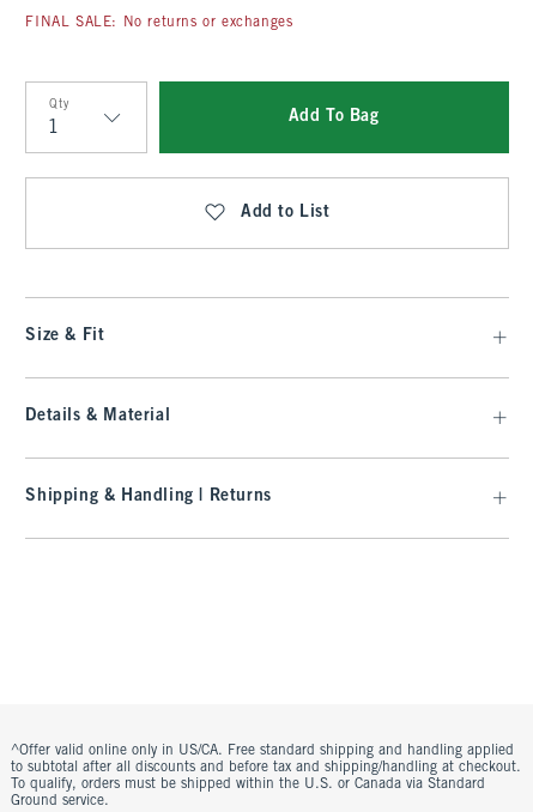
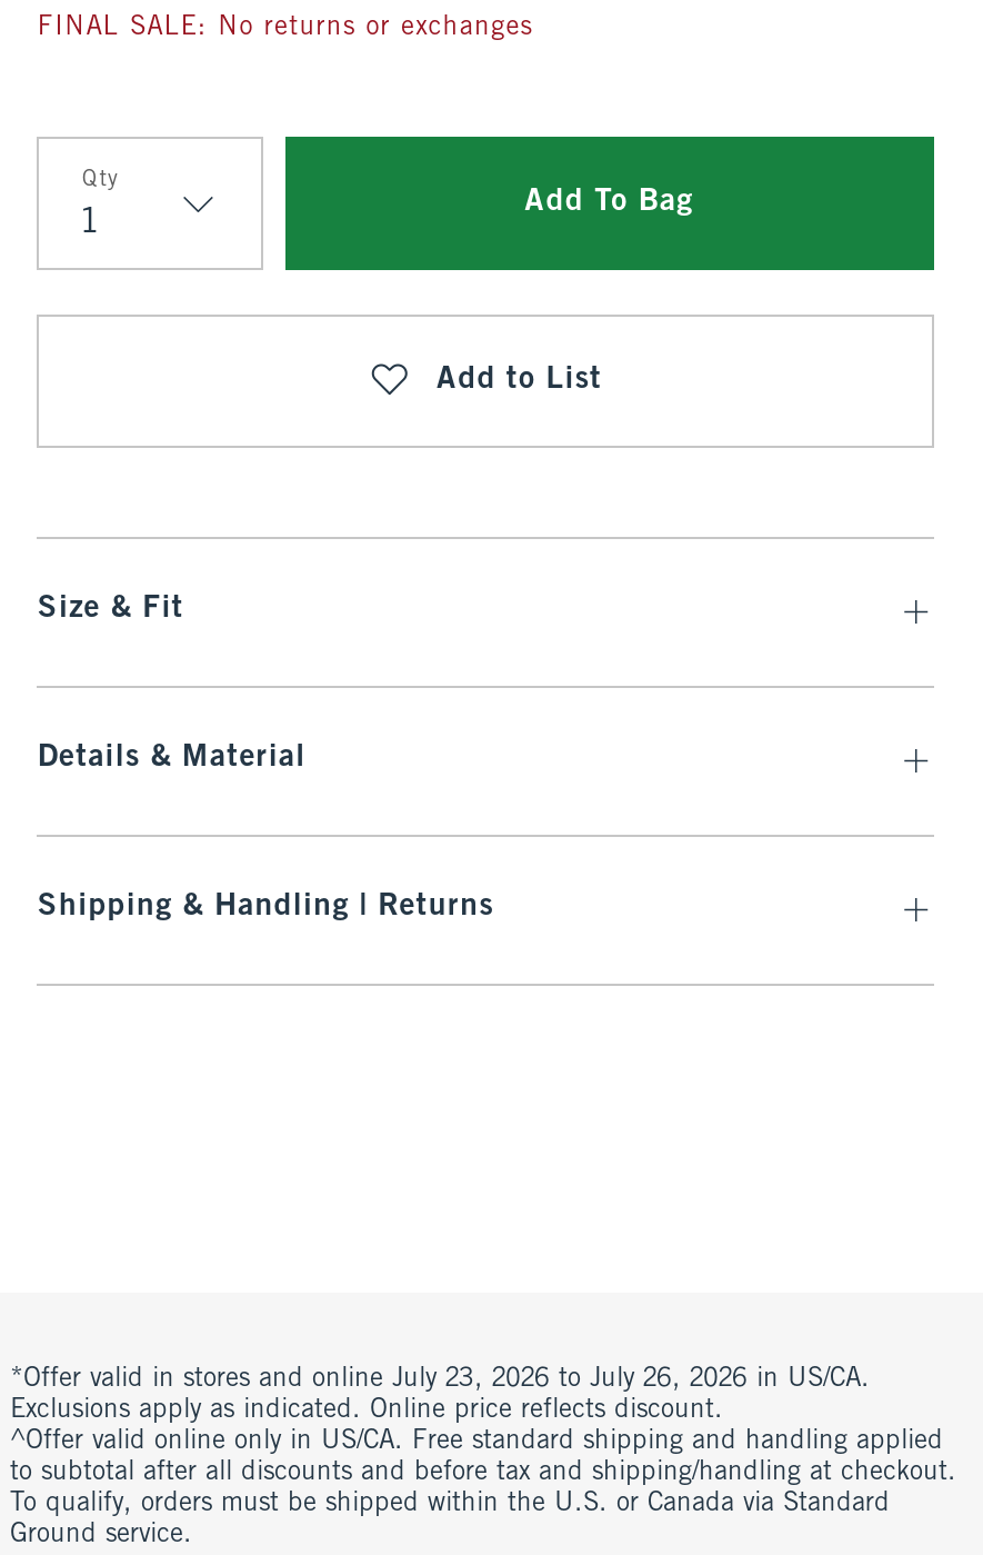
none -> [10,1366,870,1424] *Offer valid in stores and online July 23, 2026 to July 26, 2026 in US/CA. | Exclusions apply as indicated. Online price reflects discount.

